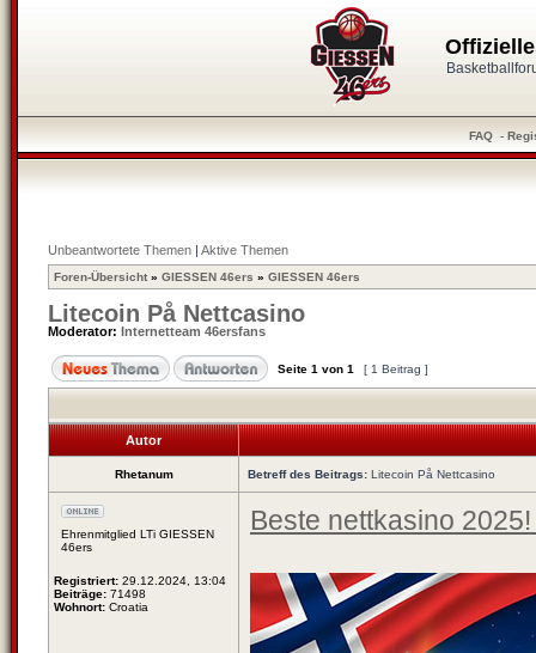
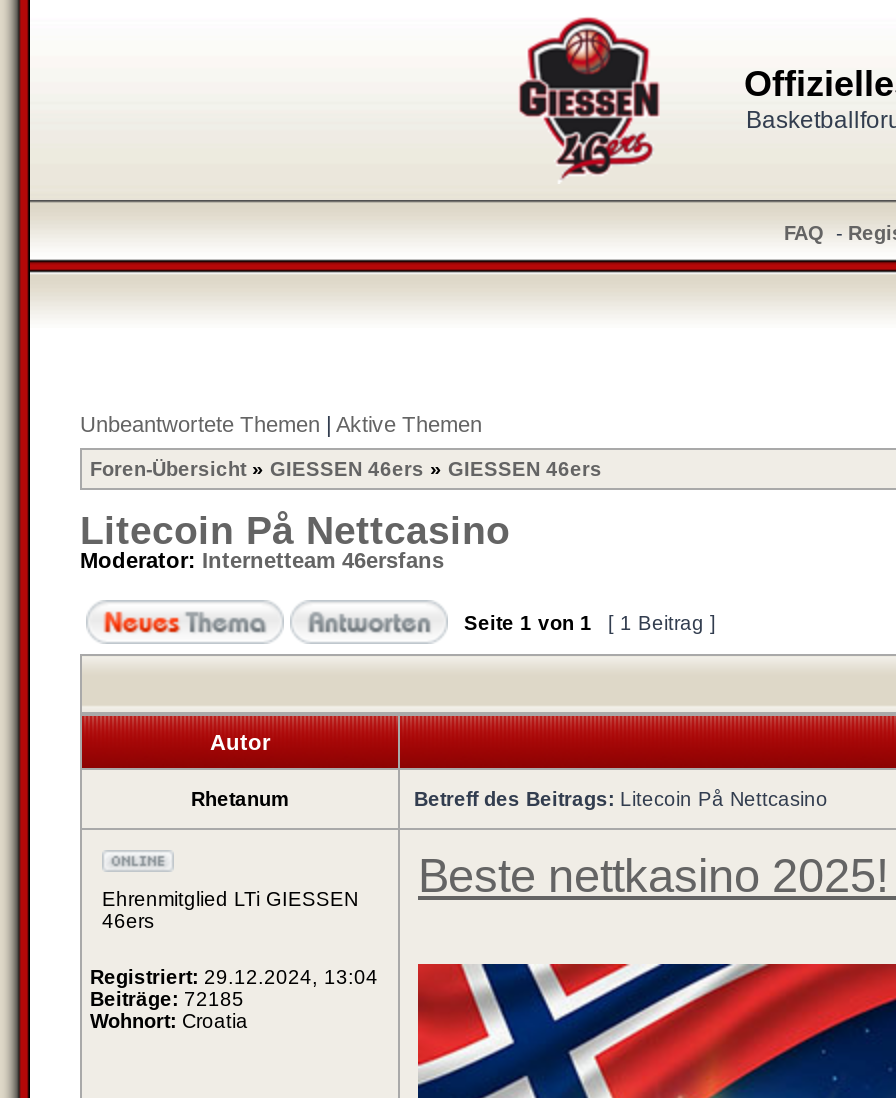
[54,587,146,600] Beiträge: 71498 -> [90,988,244,1010] Beiträge: 72185

